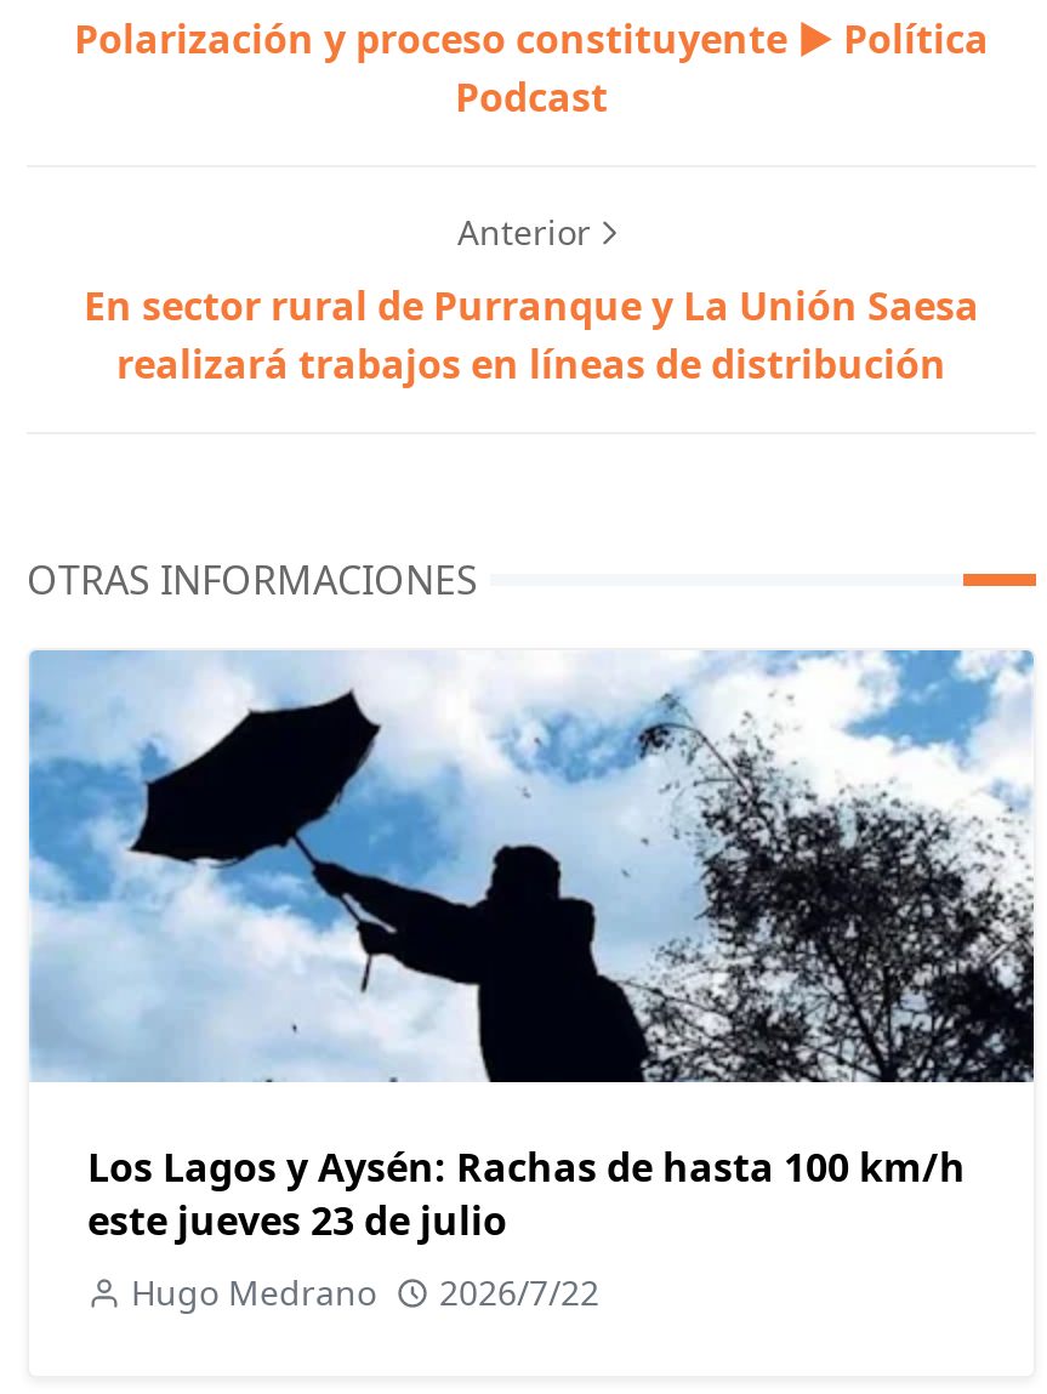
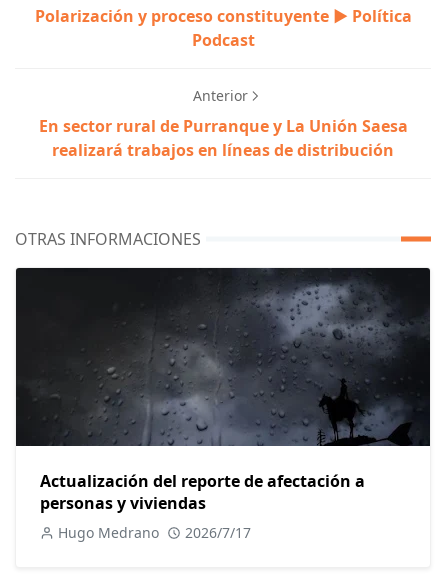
[27,648,1034,1247] [image] | Los Lagos y Aysén: Rachas de hasta 100 km/h | este jueves 23 de julio -> [15,267,431,514] [image] | Actualización del reporte de afectación a | personas y viviendas
[131,1269,599,1315] Hugo Medrano 2026/7/22 -> [58,523,251,542] Hugo Medrano 2026/7/17

